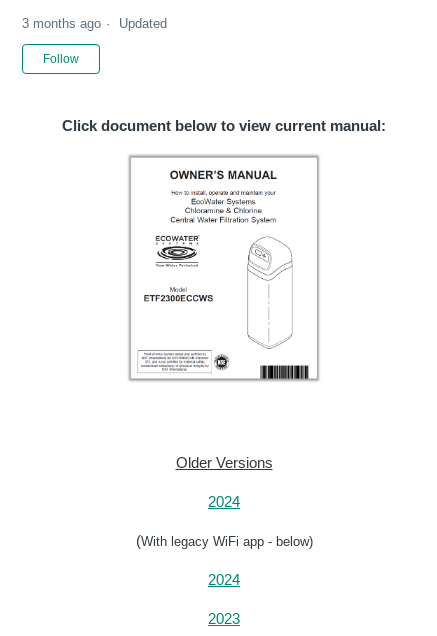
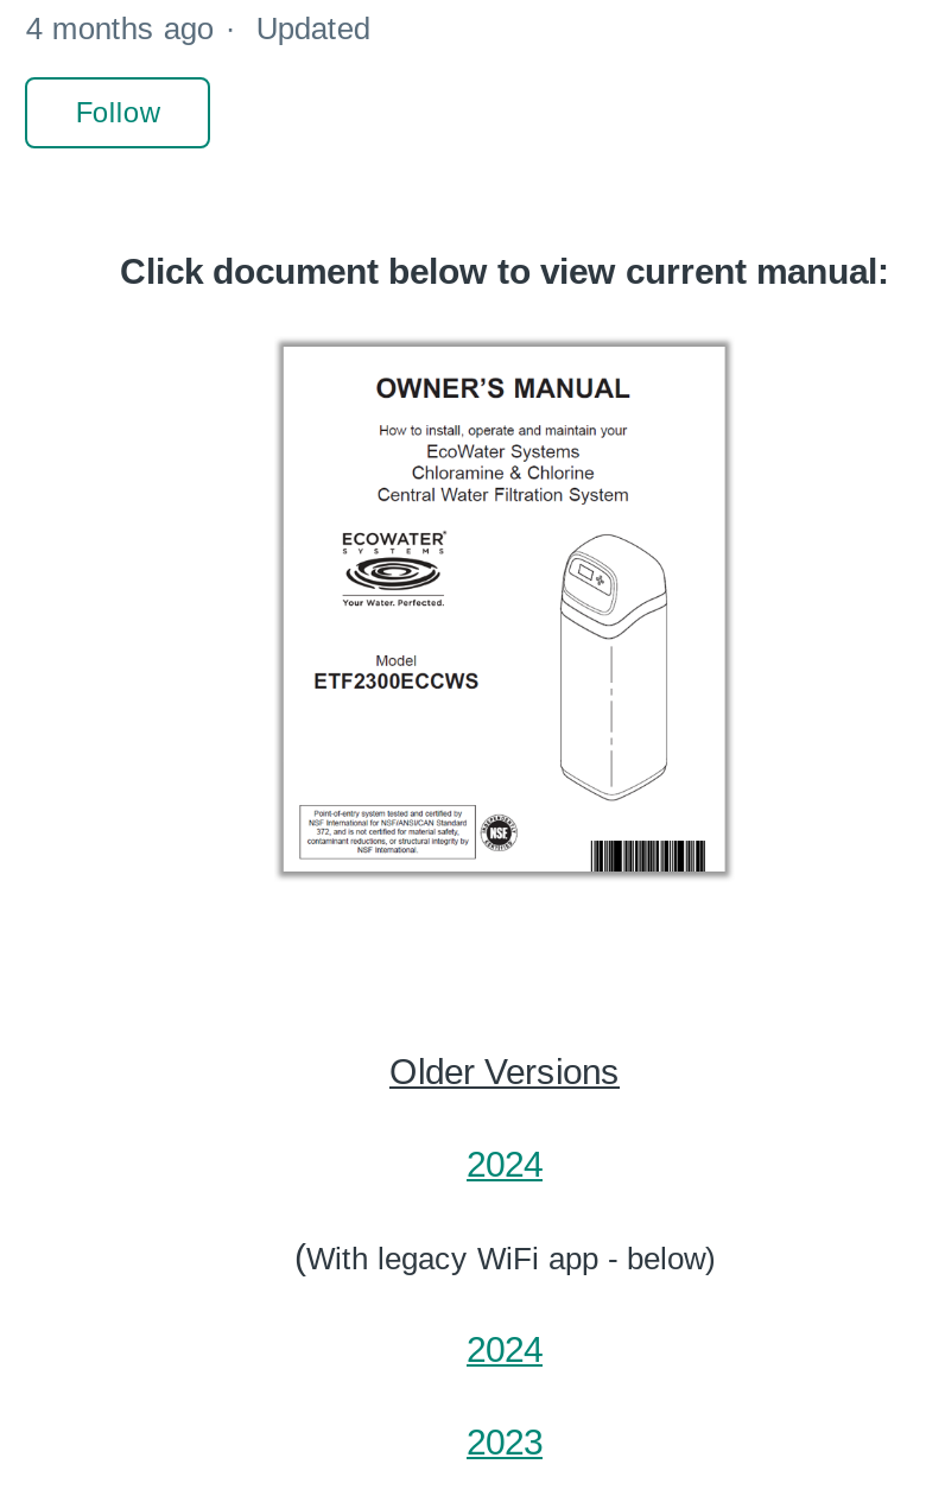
[22,16,167,31] 3 months ago Updated -> [26,12,370,47] 4 months ago Updated

